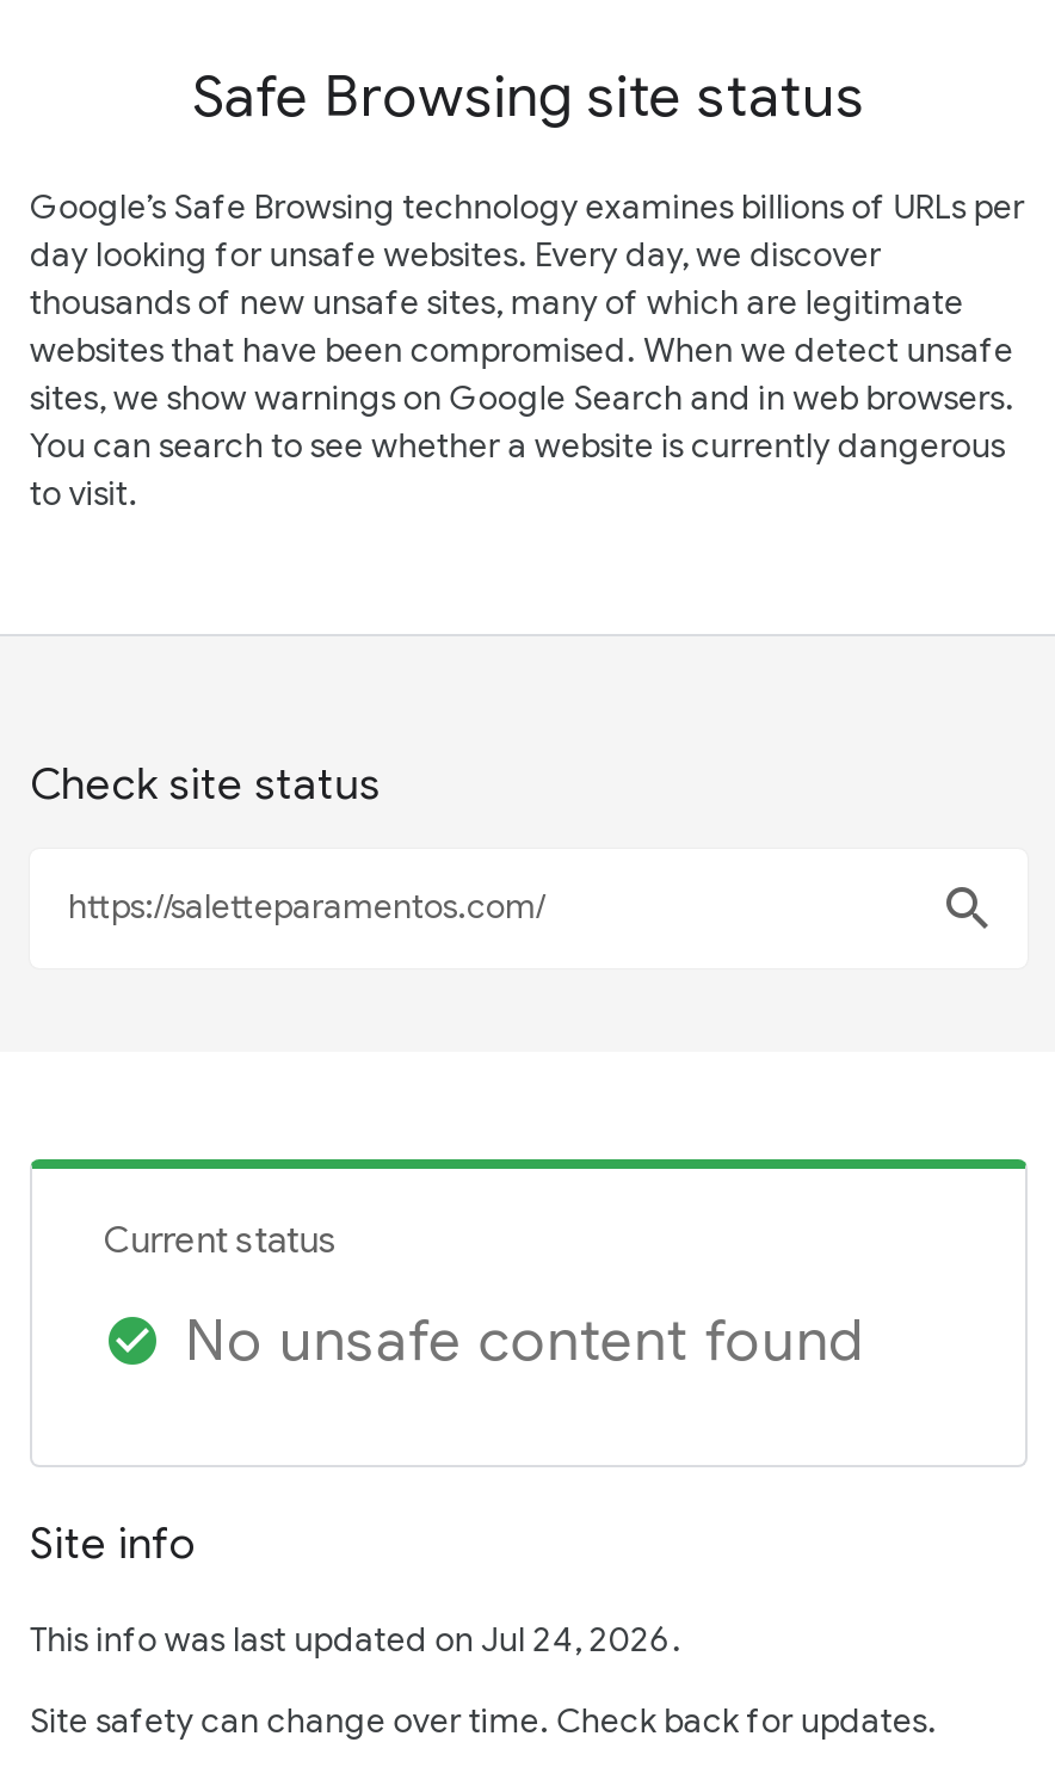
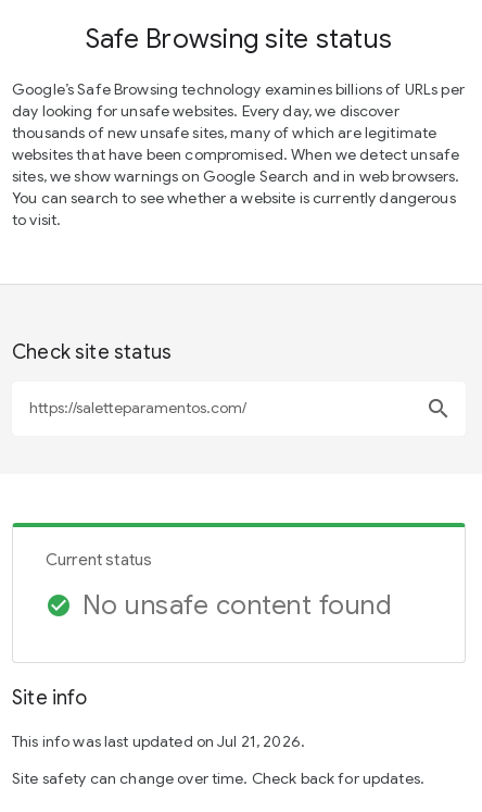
[30,1618,681,1661] This info was last updated on Jul 24, 2026. -> [12,731,305,751] This info was last updated on Jul 21, 2026.

